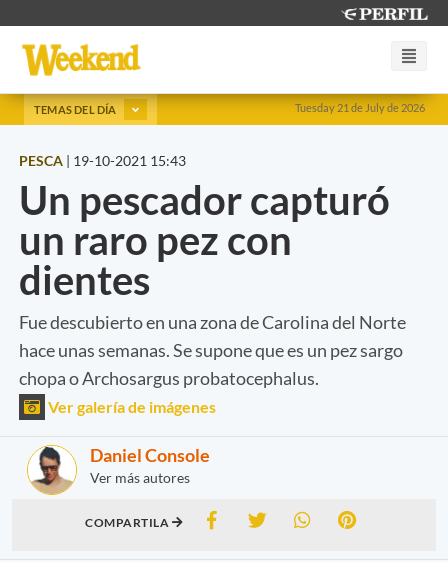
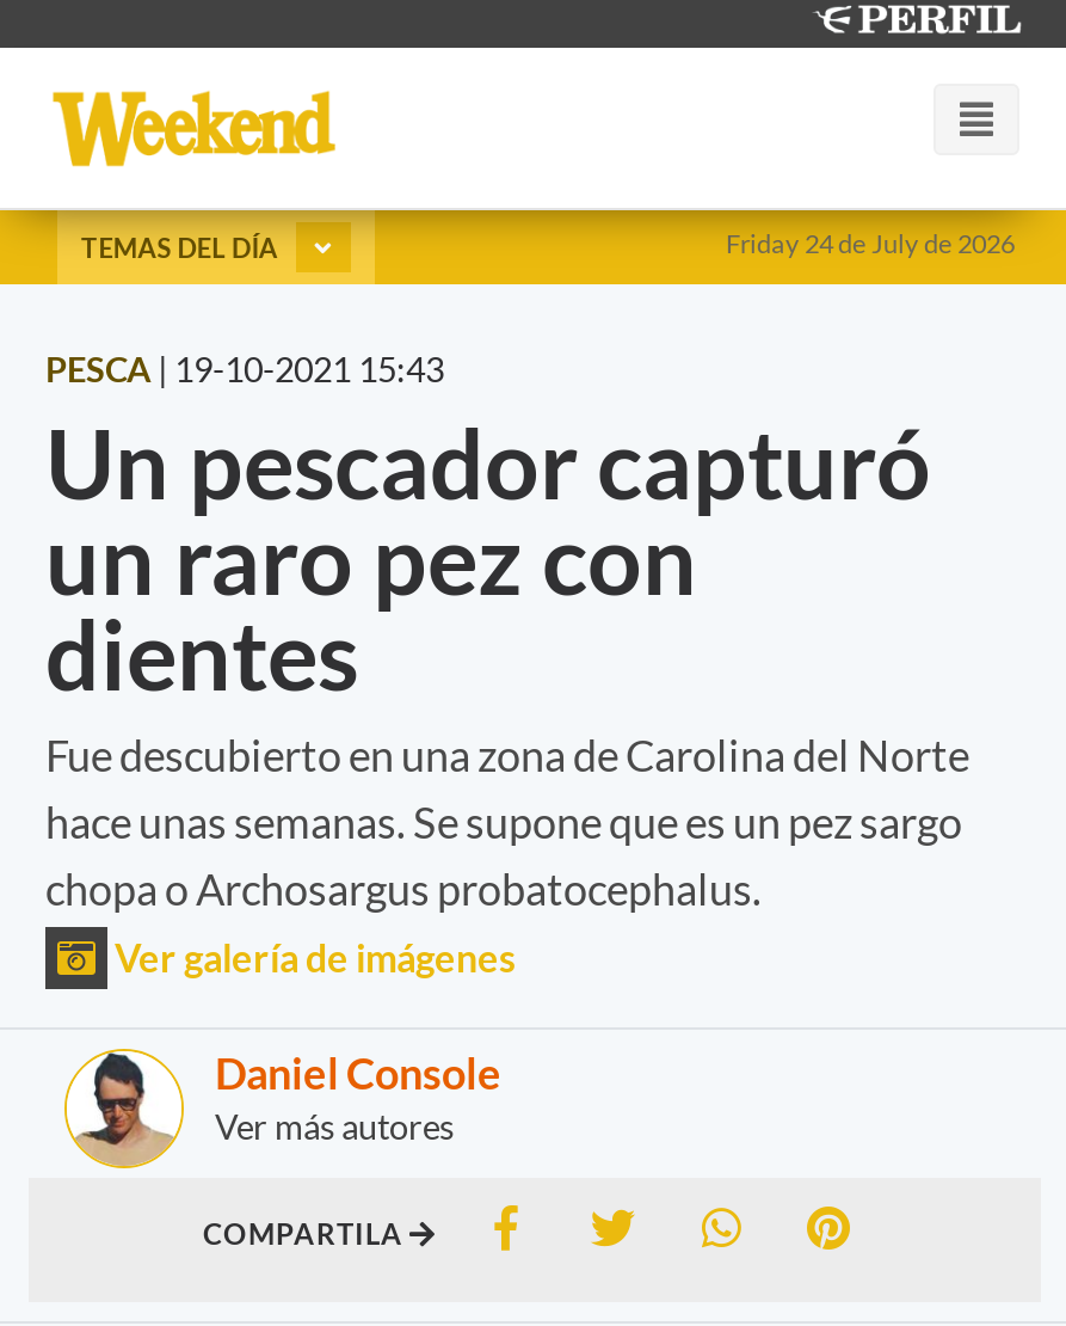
[295,101,425,114] Tuesday 21 de July de 2026 -> [726,227,1015,258] Friday 24 de July de 2026

